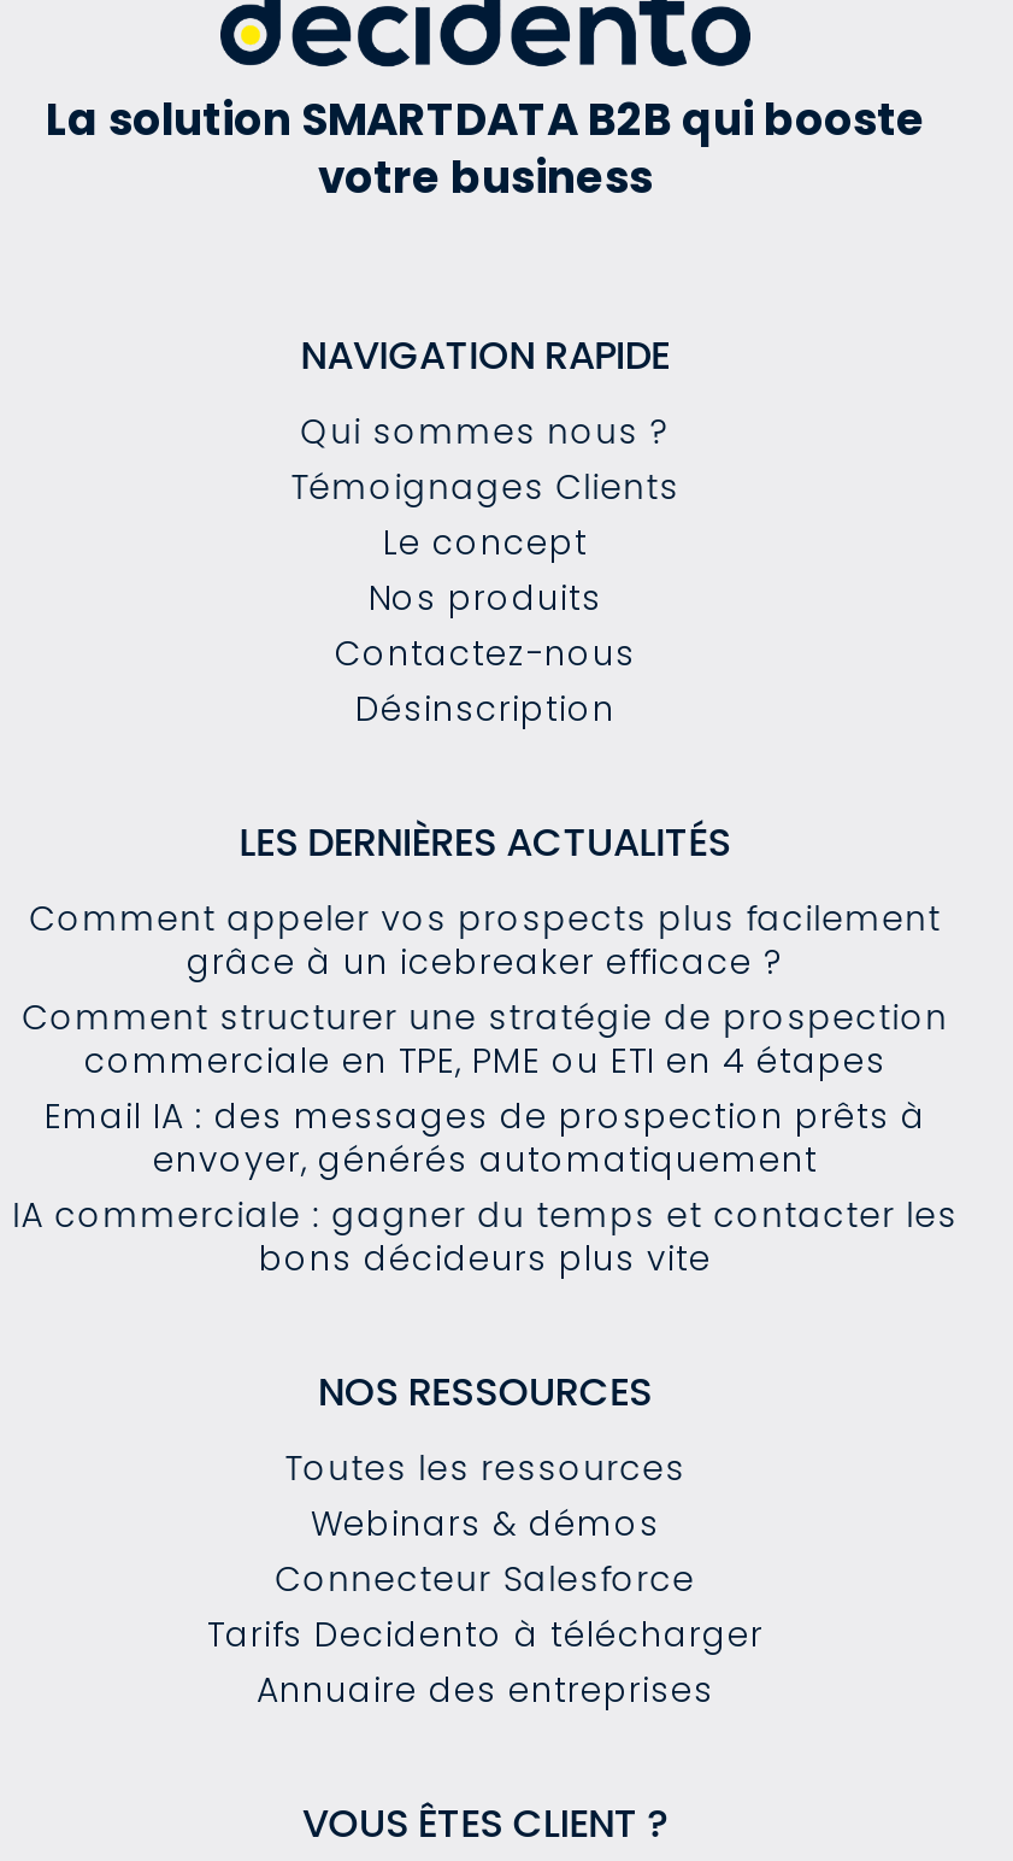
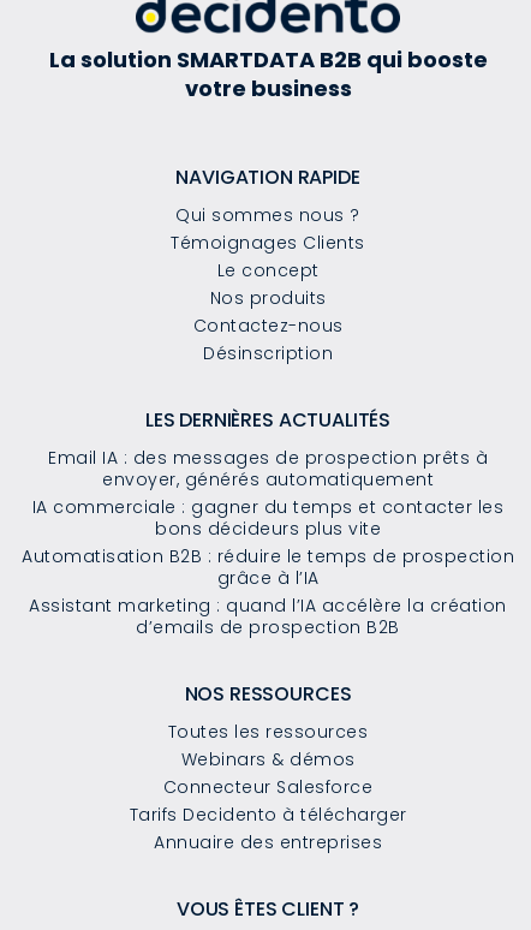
[22,894,948,1084] Comment appeler vos prospects plus facilement | grâce à un icebreaker efficace ? | Comment structurer une stratégie de prospection | commerciale en TPE, PME ou ETI en 4 étapes -> none
moved [13,1091,958,1282] -> [32,445,504,540]: Email IA : des messages de prospection prêts à | envoyer, générés automatiquement | IA commerciale : gagner du temps et contacter les | bons décideurs plus vite
none -> [22,544,514,639] Automatisation B2B : réduire le temps de prospection | grâce à l’IA | Assistant marketing : quand l’IA accélère la création | d’emails de prospection B2B

